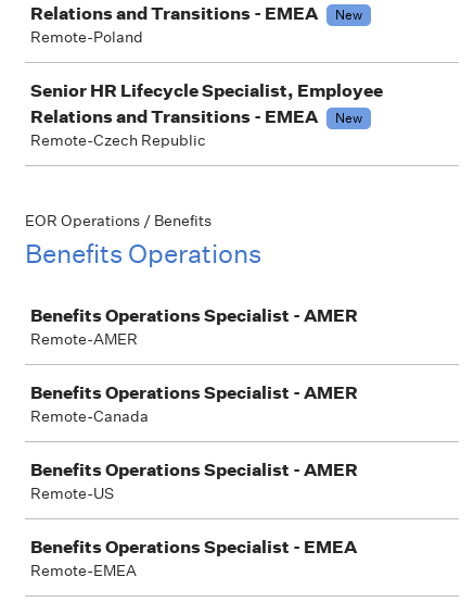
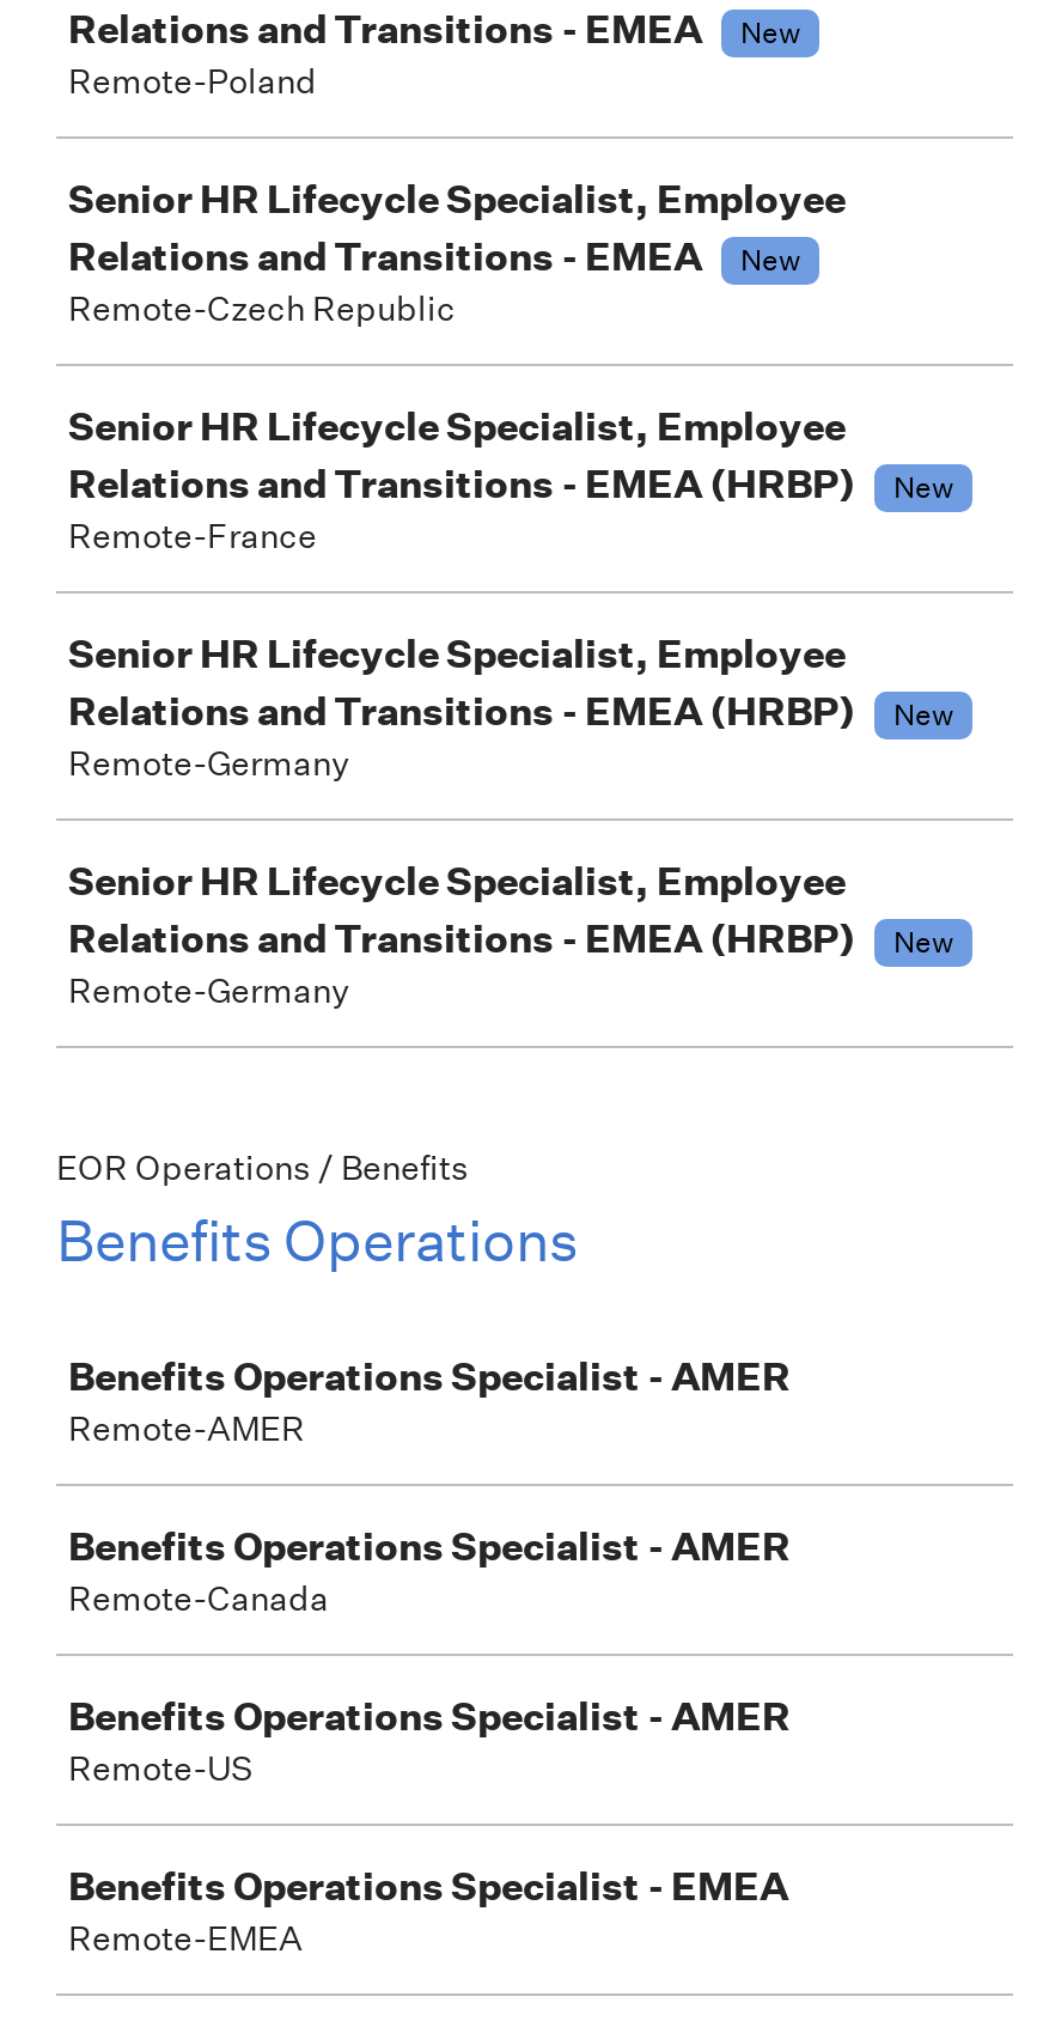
none -> [68,402,953,1012] Senior HR Lifecycle Specialist, Employee | Relations and Transitions - EMEA (HRBP) | New | Remote-France | Senior HR Lifecycle Specialist, Employee | Relations and Transitions - EMEA (HRBP) | New | Remote-Germany | Senior HR Lifecycle Specialist, Employee | Relations and Transitions - EMEA (HRBP) | New | Remote-Germany

